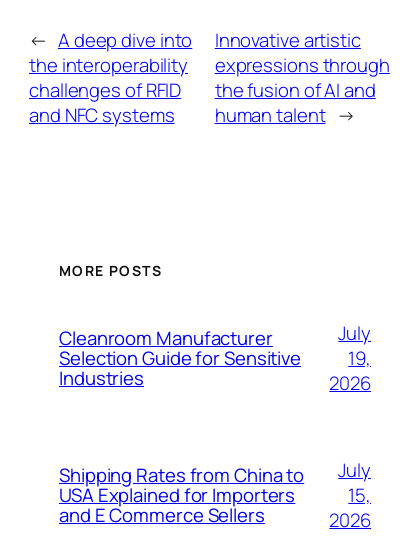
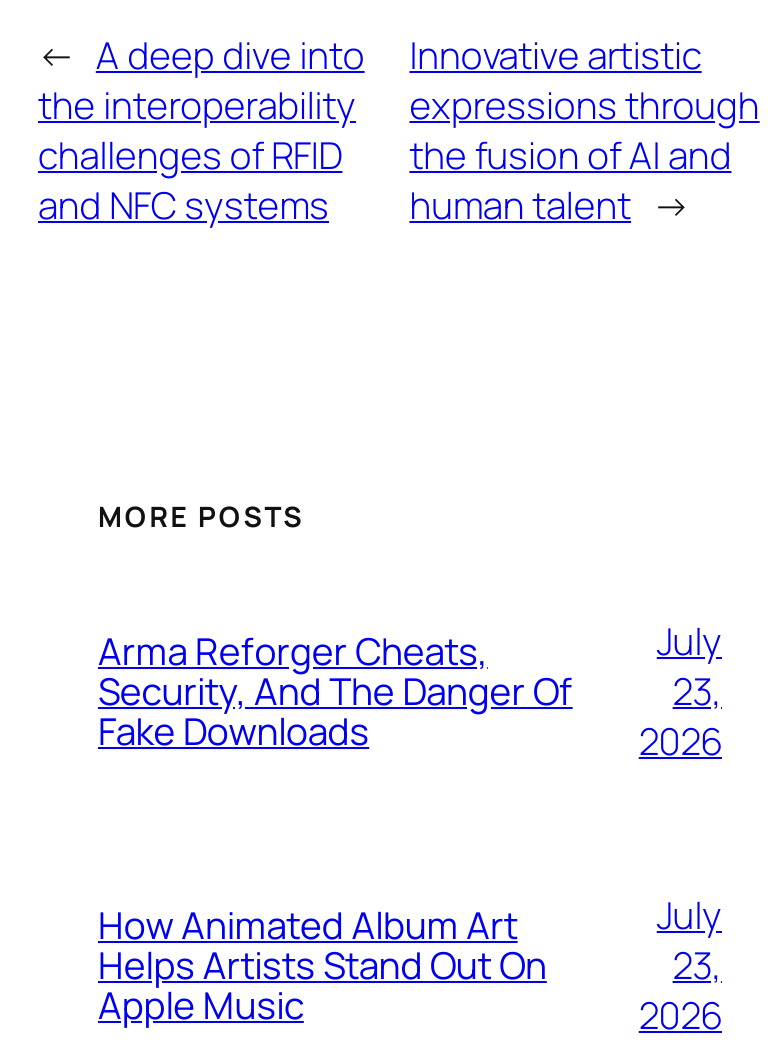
[59,325,301,391] Cleanroom Manufacturer | Selection Guide for Sensitive | Industries -> [98,626,573,758] Arma Reforger Cheats, | Security, And The Danger Of | Fake Downloads
[348,345,371,371] 19, -> [673,665,722,717] 23,
[59,462,304,528] Shipping Rates from China to | USA Explained for Importers | and E Commerce Sellers -> [98,900,547,1032] How Animated Album Art | Helps Artists Stand Out On | Apple Music
[348,482,371,508] 15, -> [673,939,722,991] 23,

